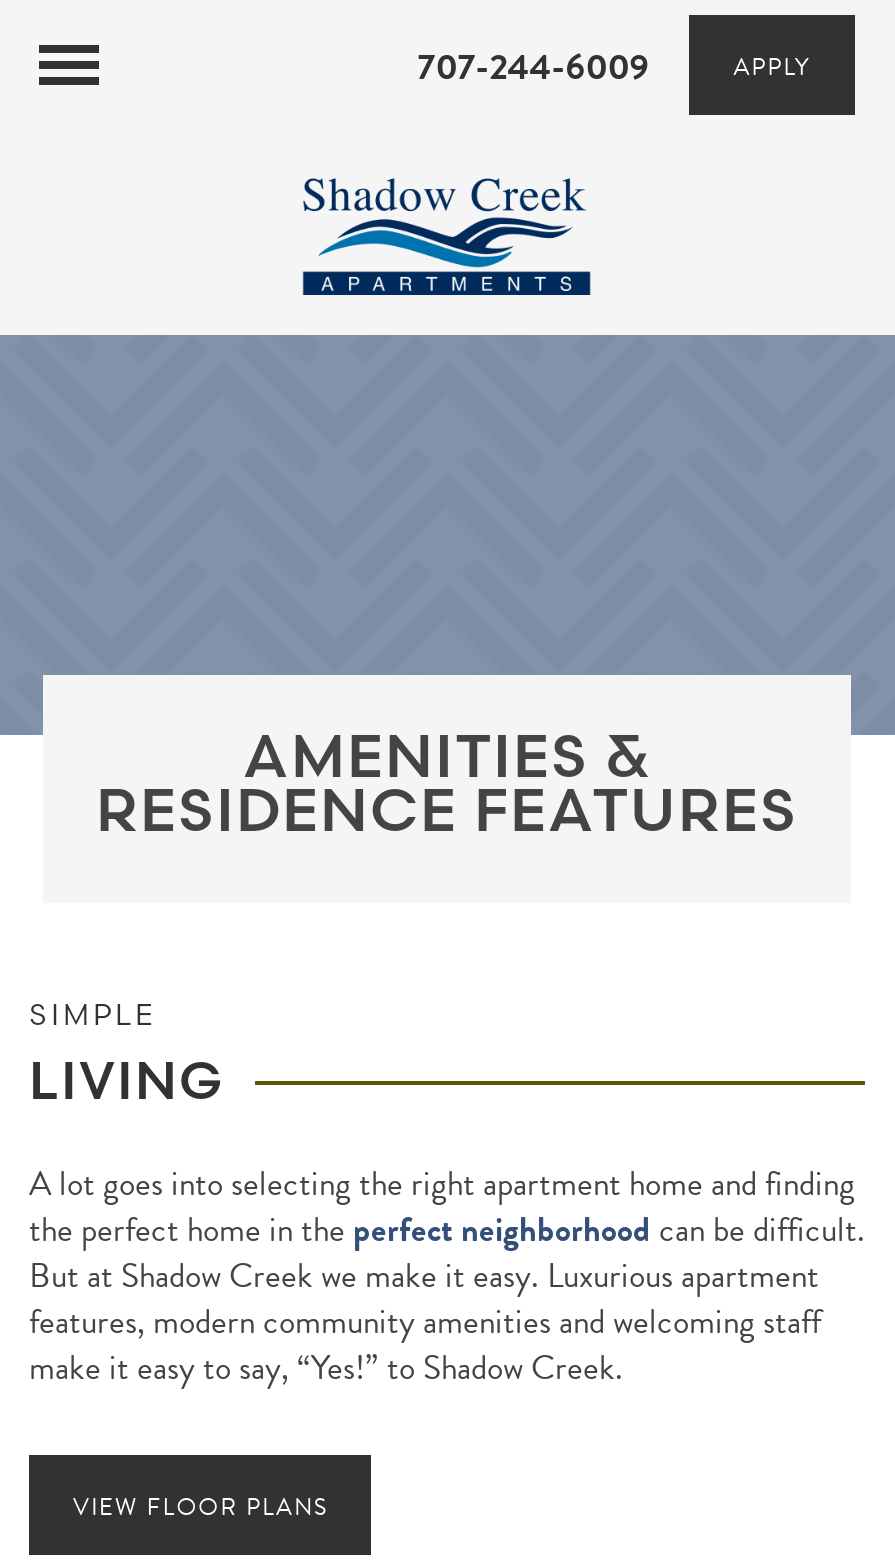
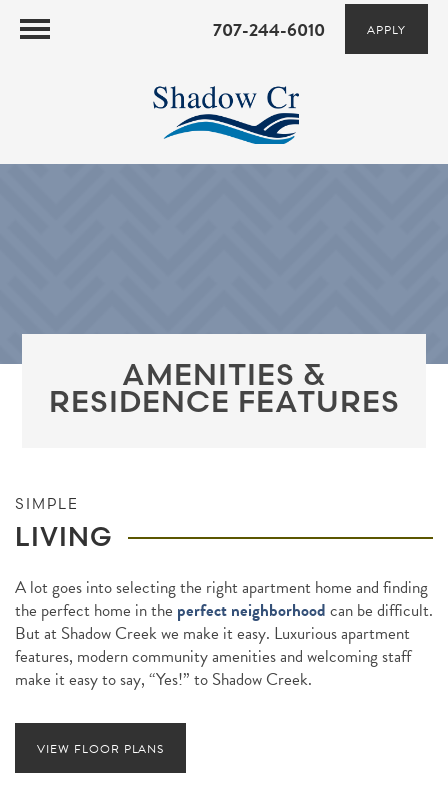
[417,39,649,93] 707-244-6009 -> [213,16,325,43] 707-244-6010
[301,177,597,297] [image] -> [152,85,300,145] [image]

